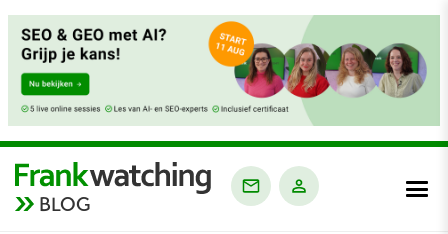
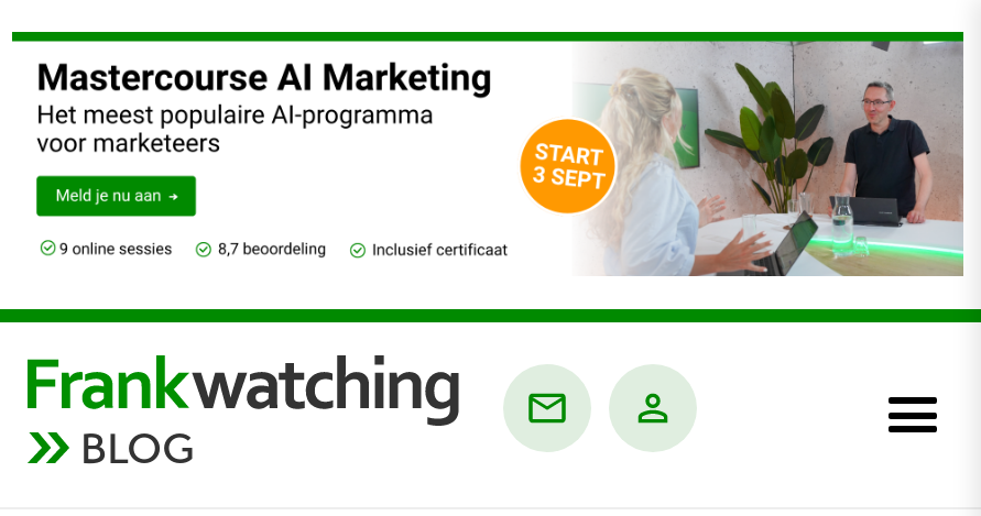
[8,15,439,126] [image] -> [10,30,963,278] [image]

